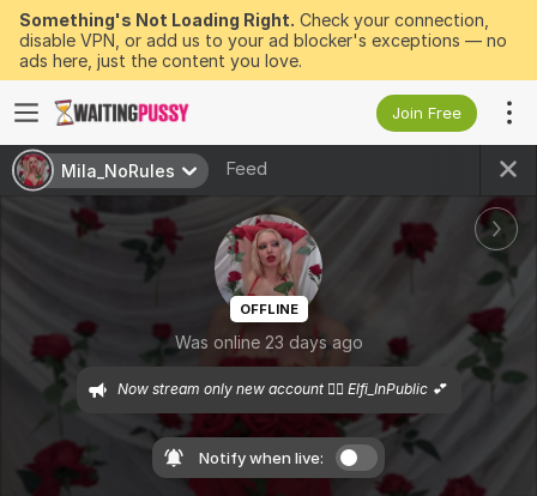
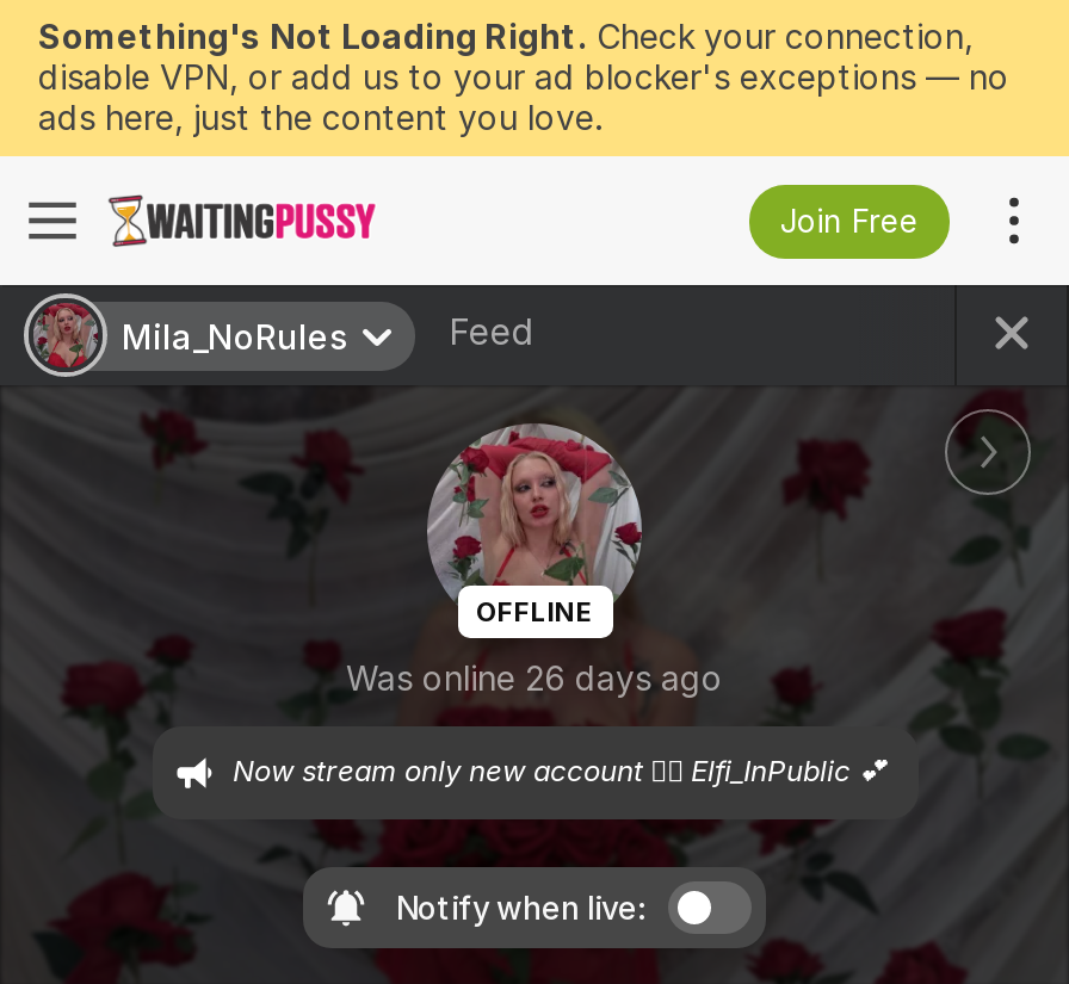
[174,332,363,353] Was online 23 days ago -> [346,658,723,699] Was online 26 days ago

